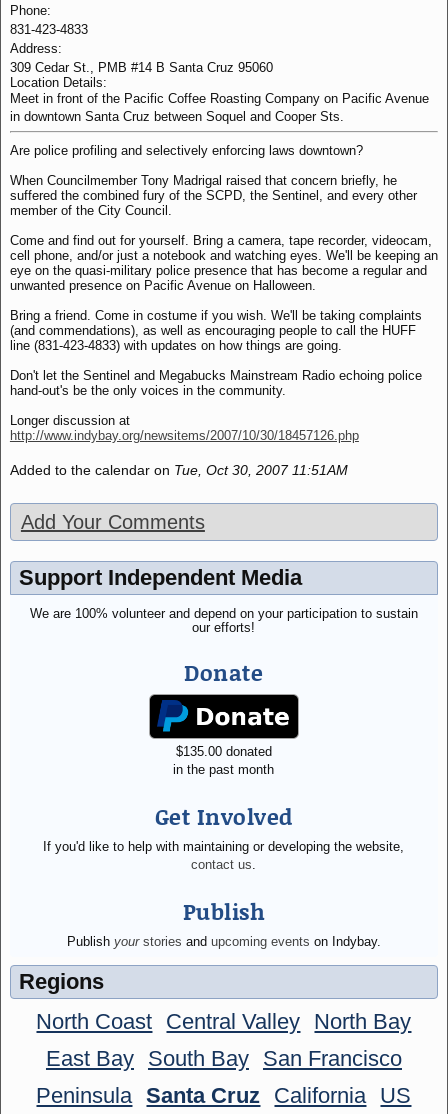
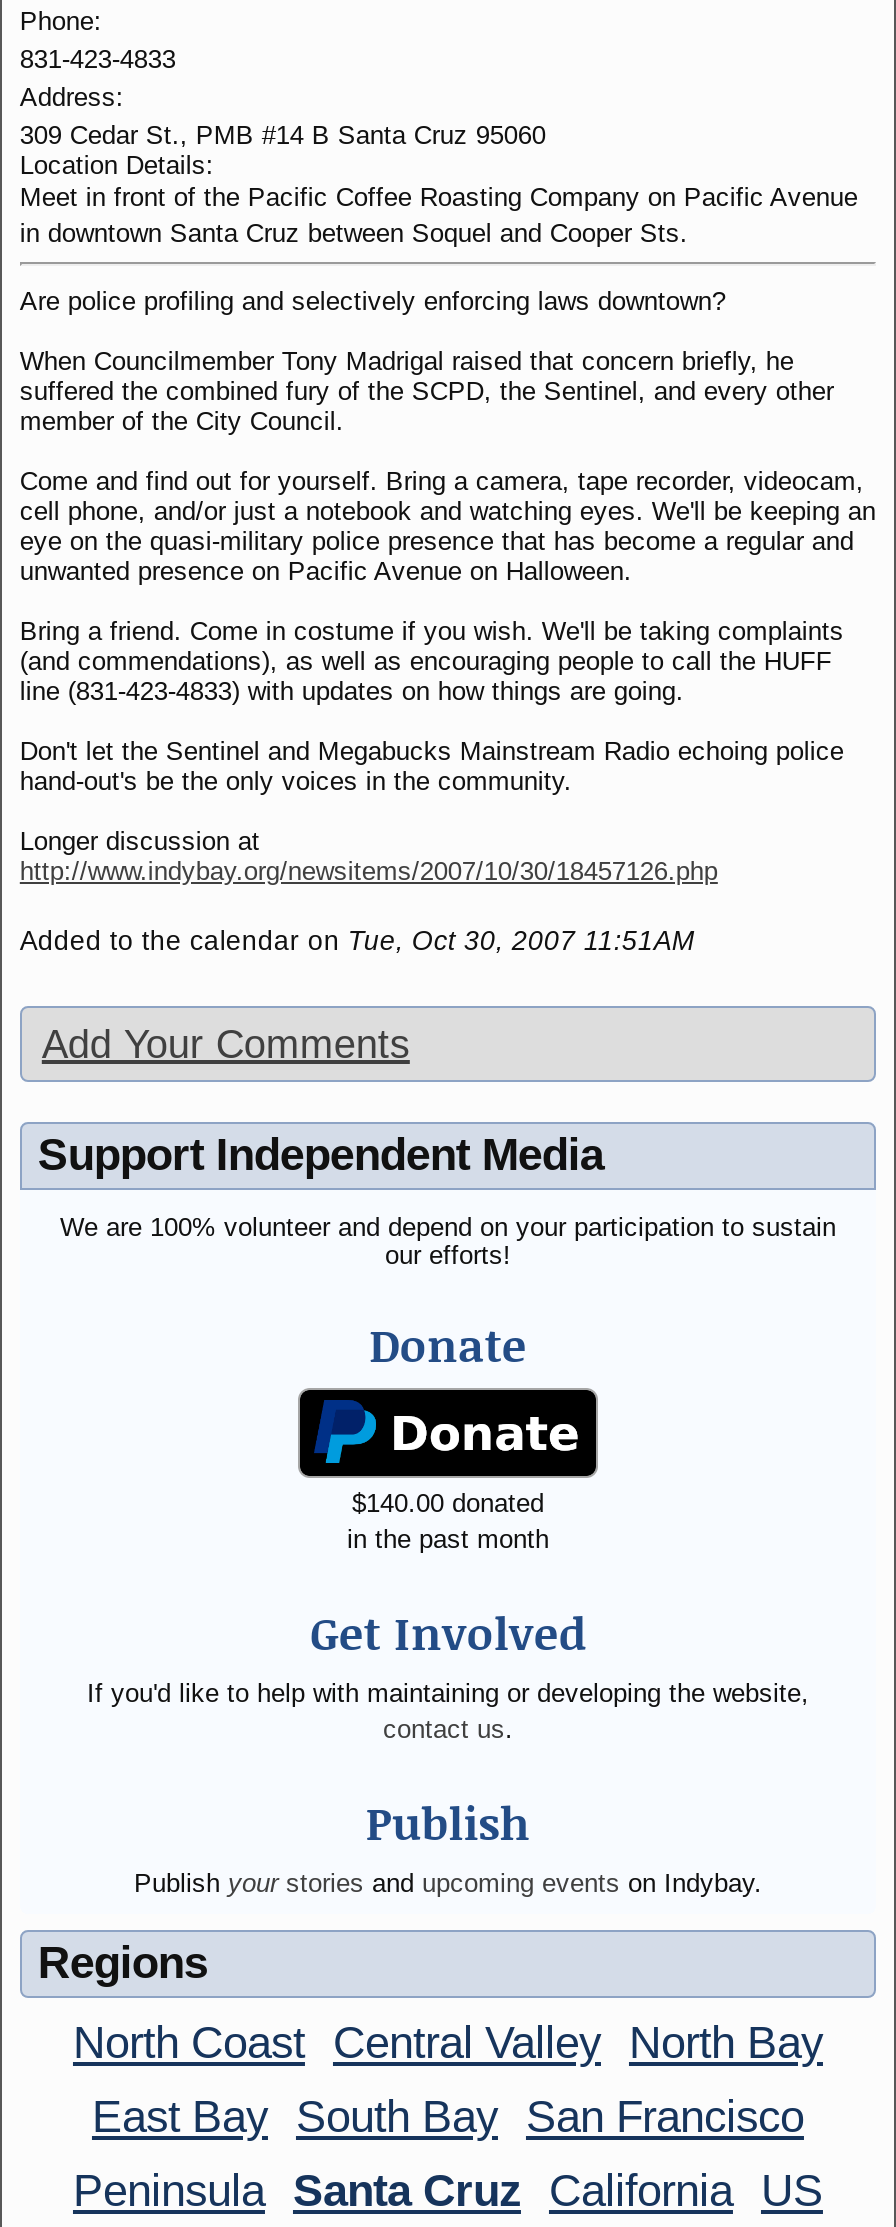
[176,744,272,759] $135.00 donated -> [352,1487,544,1517] $140.00 donated

